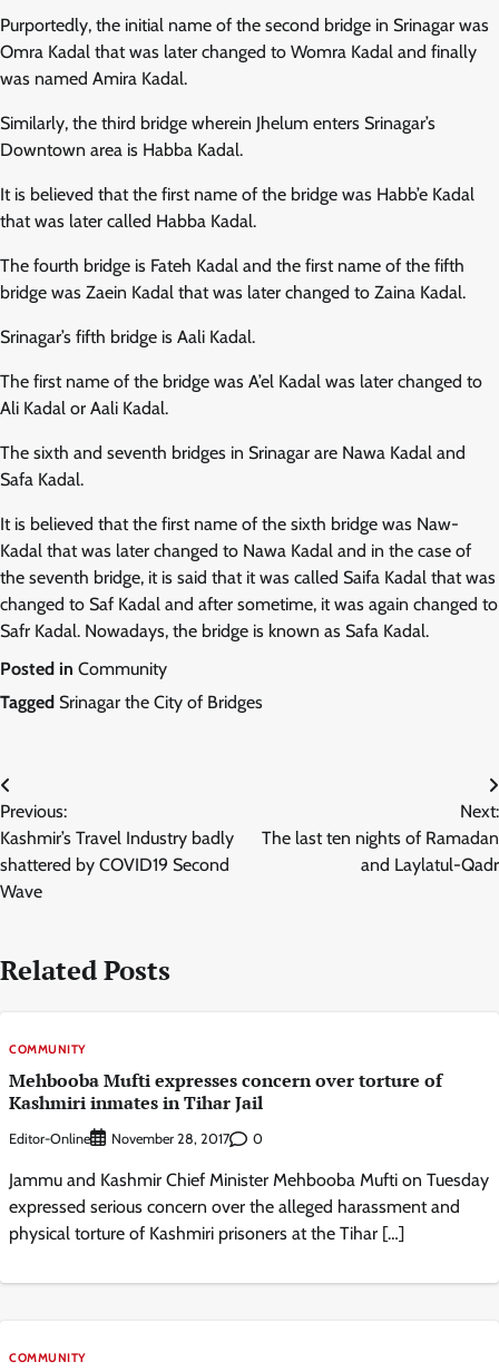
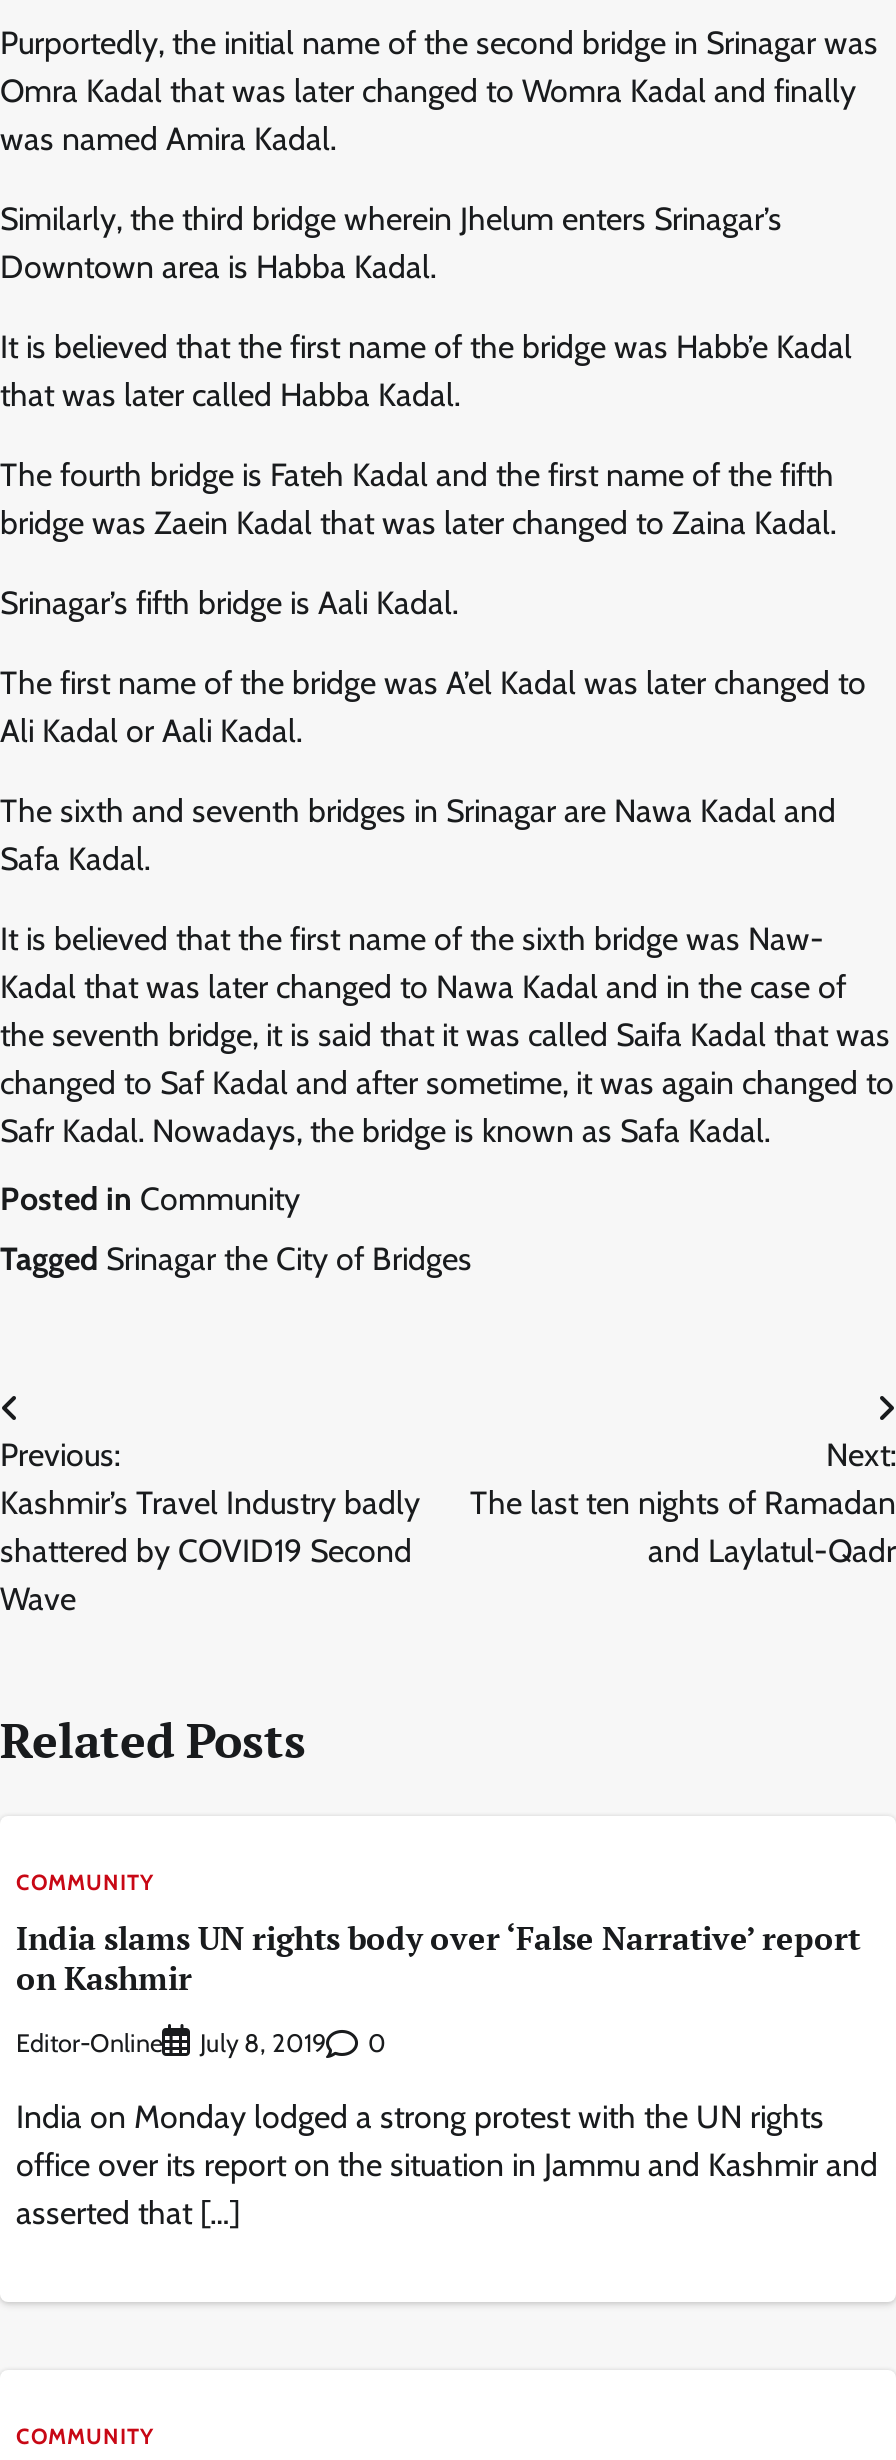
[9,1068,442,1115] Mehbooba Mufti expresses concern over torture of | Kashmiri inmates in Tihar Jail -> [16,1916,860,2000] India slams UN rights body over ‘False Narrative’ report | on Kashmir
[111,1131,229,1147] November 28, 2017 -> [200,2029,326,2059] July 8, 2019
[9,1170,489,1244] Jammu and Kashmir Chief Minister Mehbooba Mufti on Tuesday | expressed serious concern over the alleged harassment and | physical torture of Kashmiri prisoners at the Tihar […] -> [16,2099,878,2233] India on Monday lodged a strong protest with the UN rights | office over its report on the situation in Jammu and Kashmir and | asserted that […]

